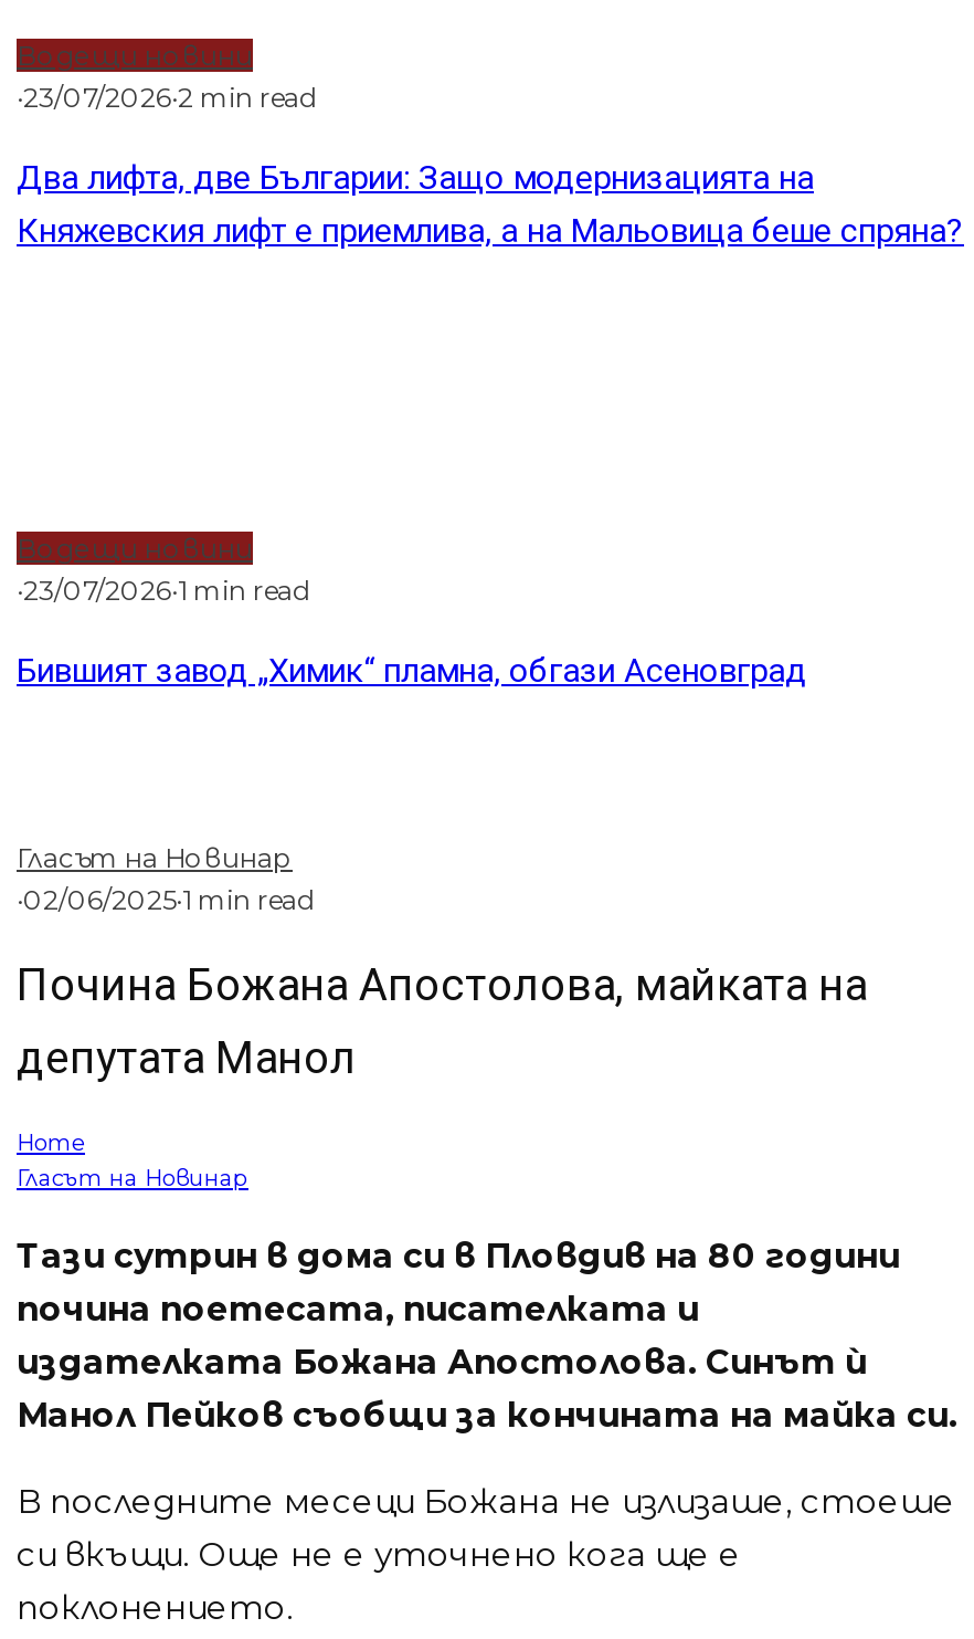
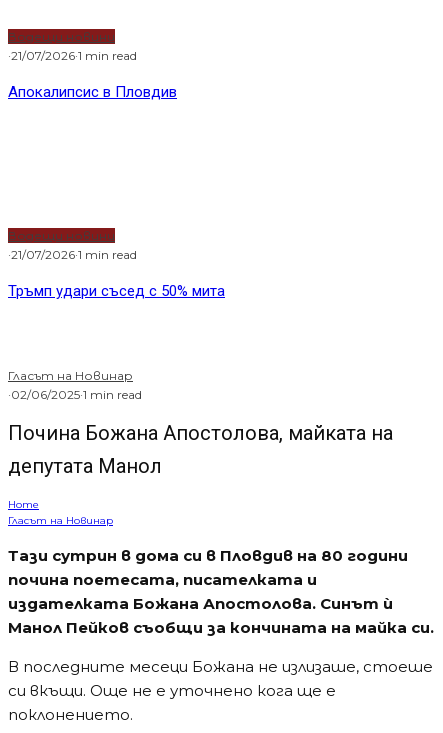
[17,81,315,114] ·23/07/2026·2 min read -> [8,48,137,63] ·21/07/2026·1 min read
[17,158,964,251] Два лифта, две Българии: Защо модернизацията на | Княжевския лифт е приемлива, а на Мальовица беше спряна? -> [8,83,177,101] Апокалипсис в Пловдив
[17,574,308,607] ·23/07/2026·1 min read -> [8,247,137,262] ·21/07/2026·1 min read
[17,651,807,691] Бившият завод „Химик“ пламна, обгази Асеновград -> [8,282,225,300] Тръмп удари съсед с 50% мита

